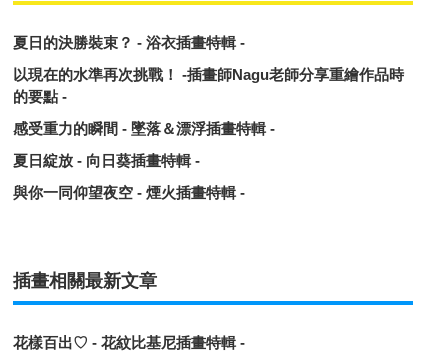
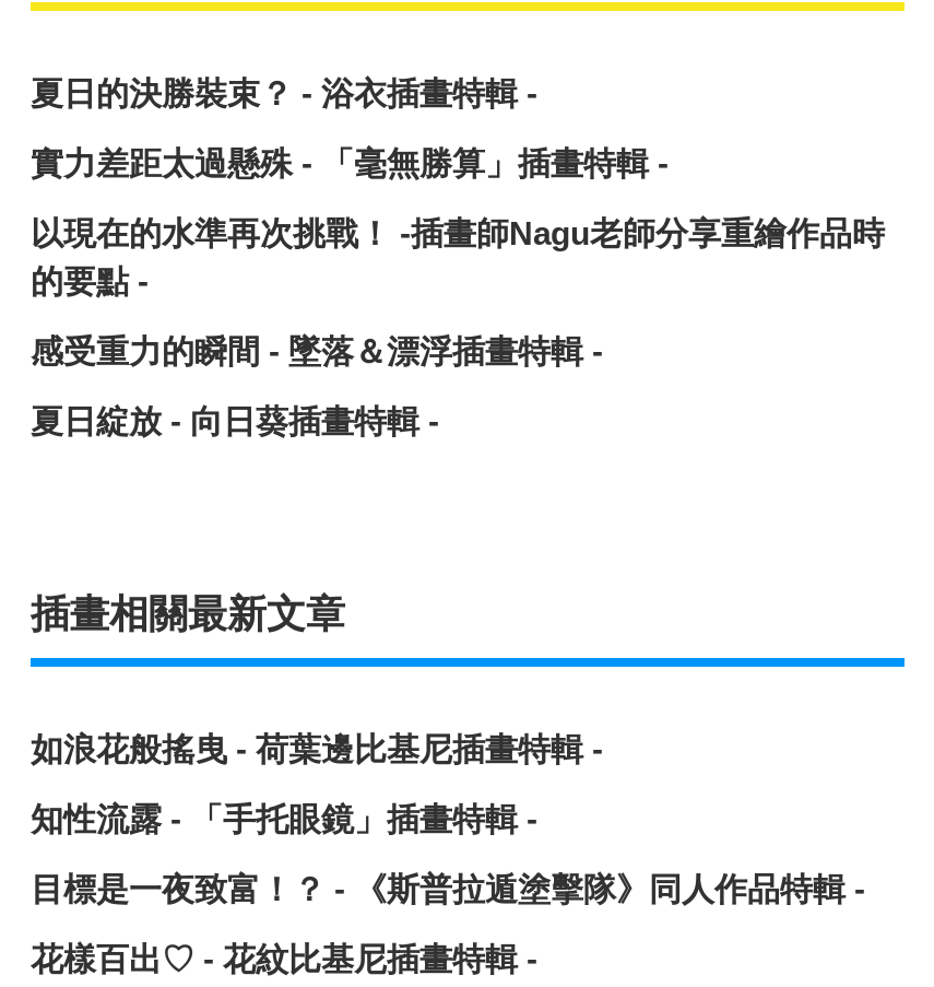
none -> [31,144,669,181] 實力差距太過懸殊 - 「毫無勝算」插畫特輯 -
[13,184,245,201] 與你一同仰望夜空 - 煙火插畫特輯 - -> none
none -> [31,730,865,907] 如浪花般搖曳 - 荷葉邊比基尼插畫特輯 - | 知性流露 - 「手托眼鏡」插畫特輯 - | 目標是一夜致富！？ - 《斯普拉遁塗擊隊》同人作品特輯 -

